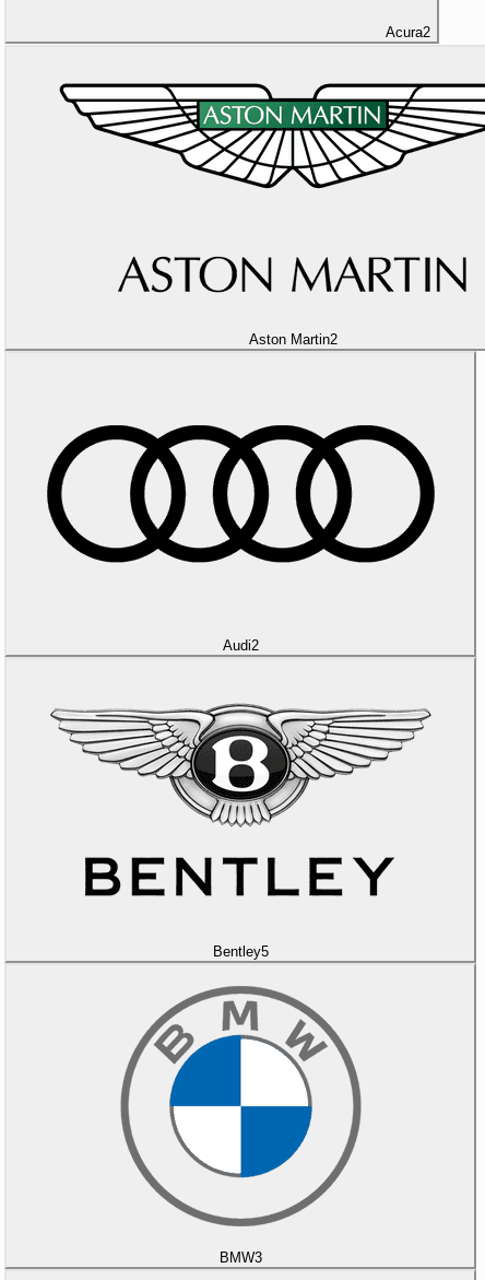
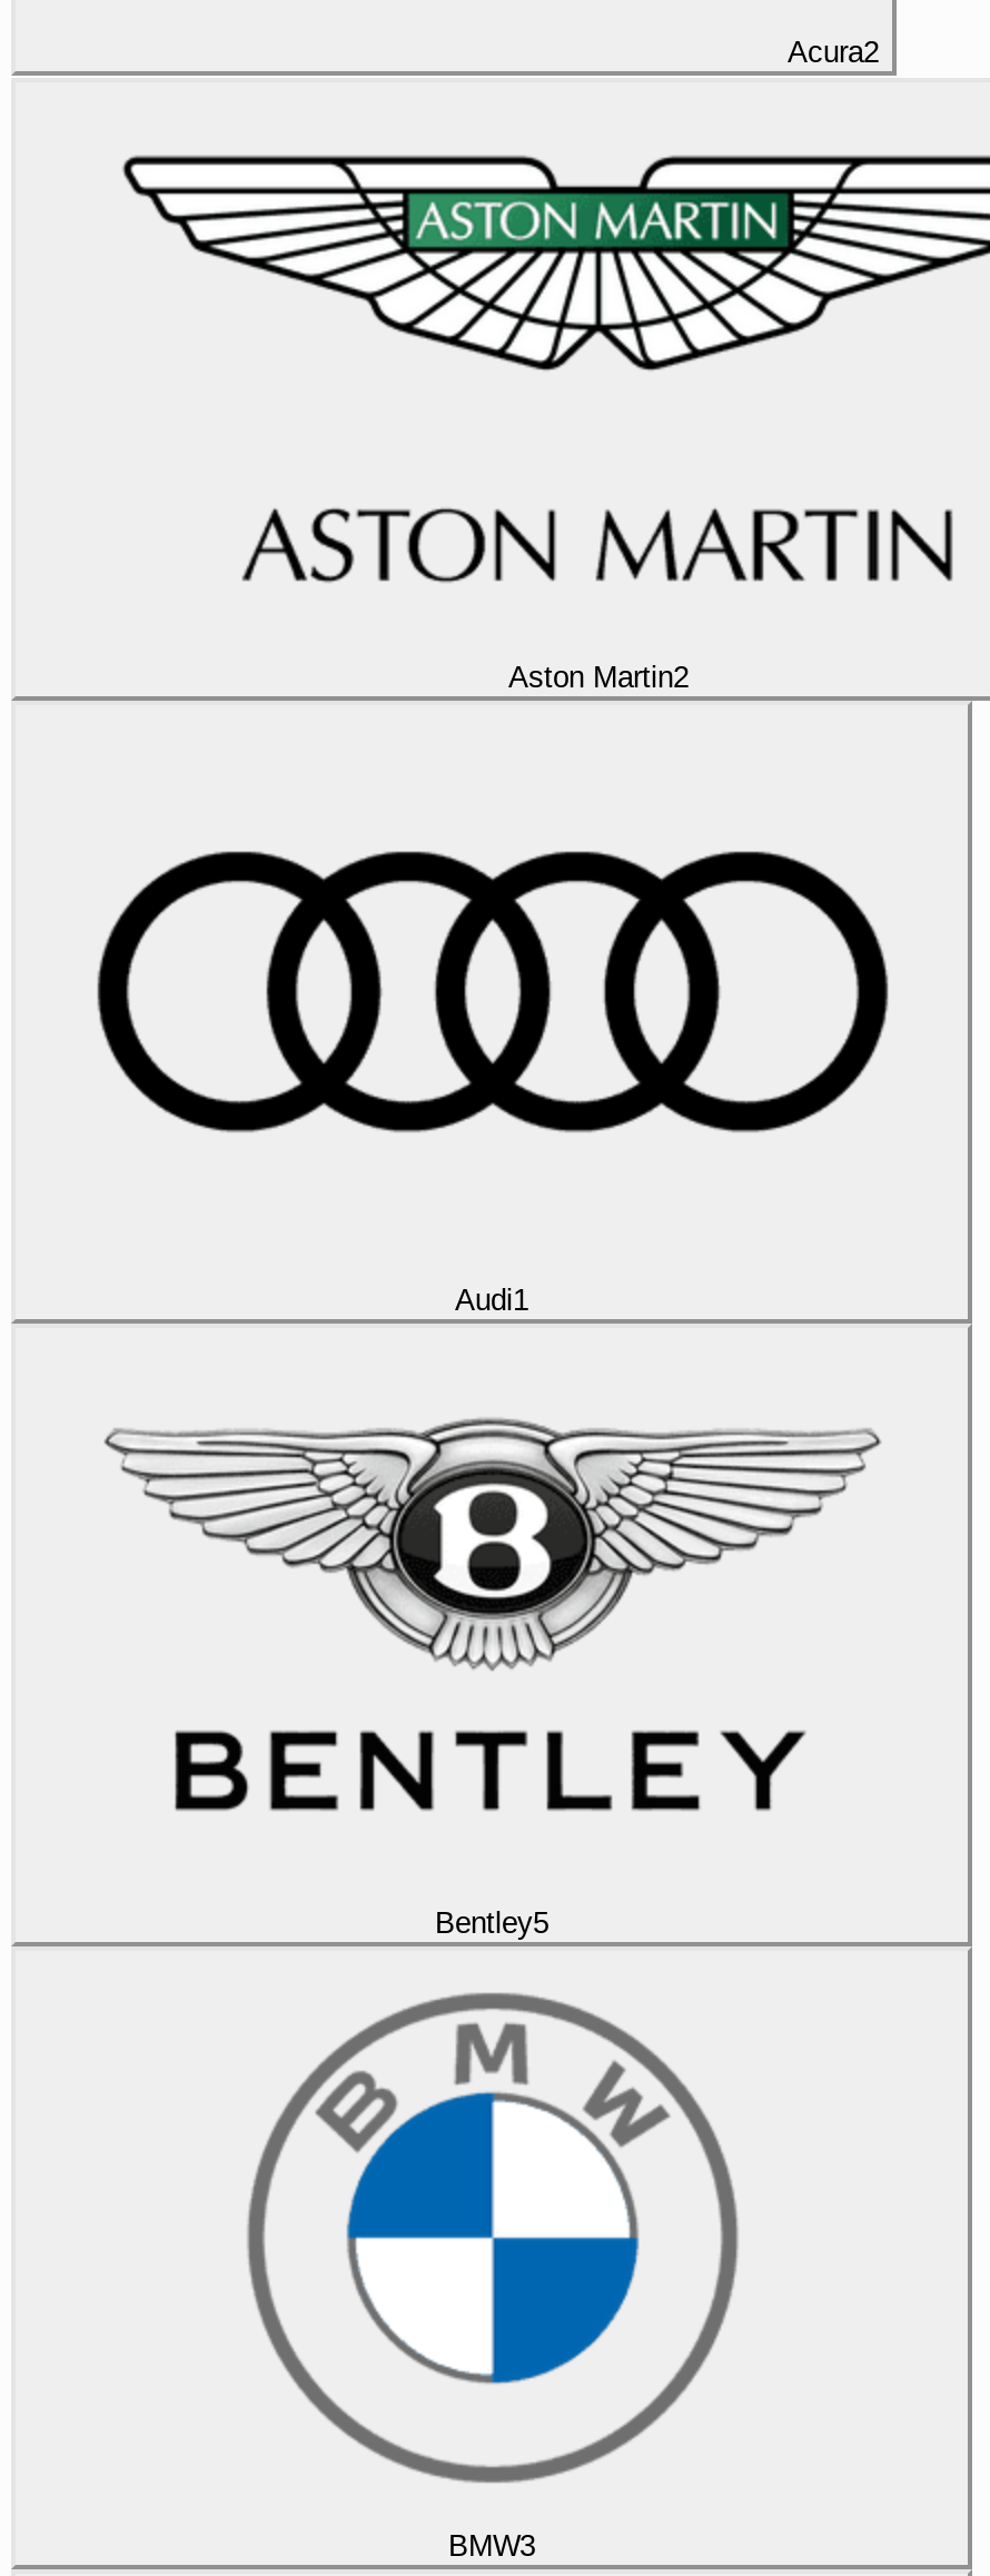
[222,637,258,654] Audi2 -> [455,1283,528,1317] Audi1

